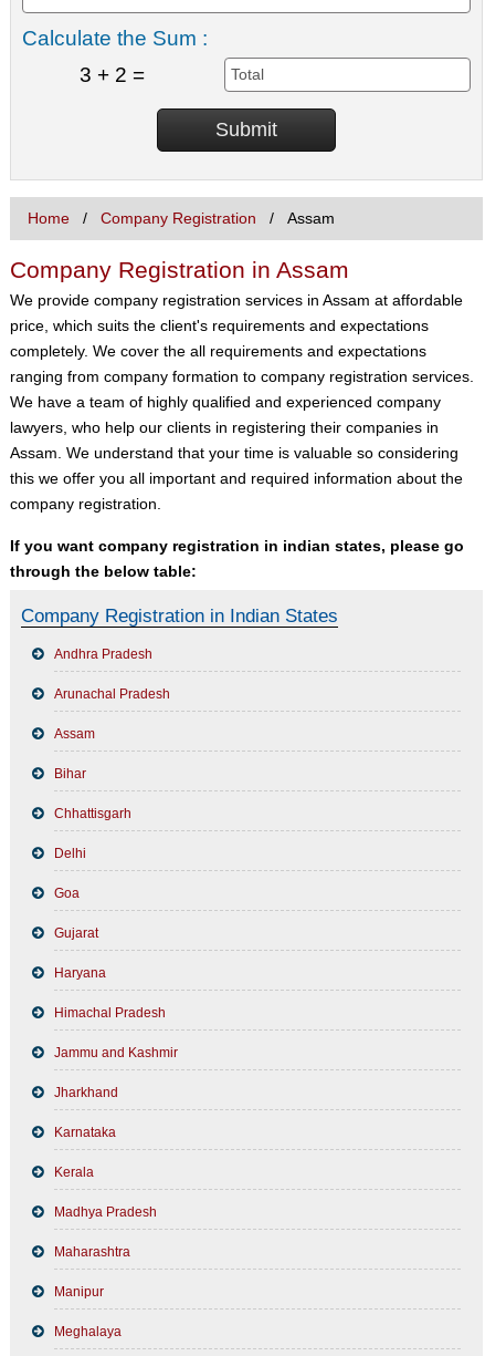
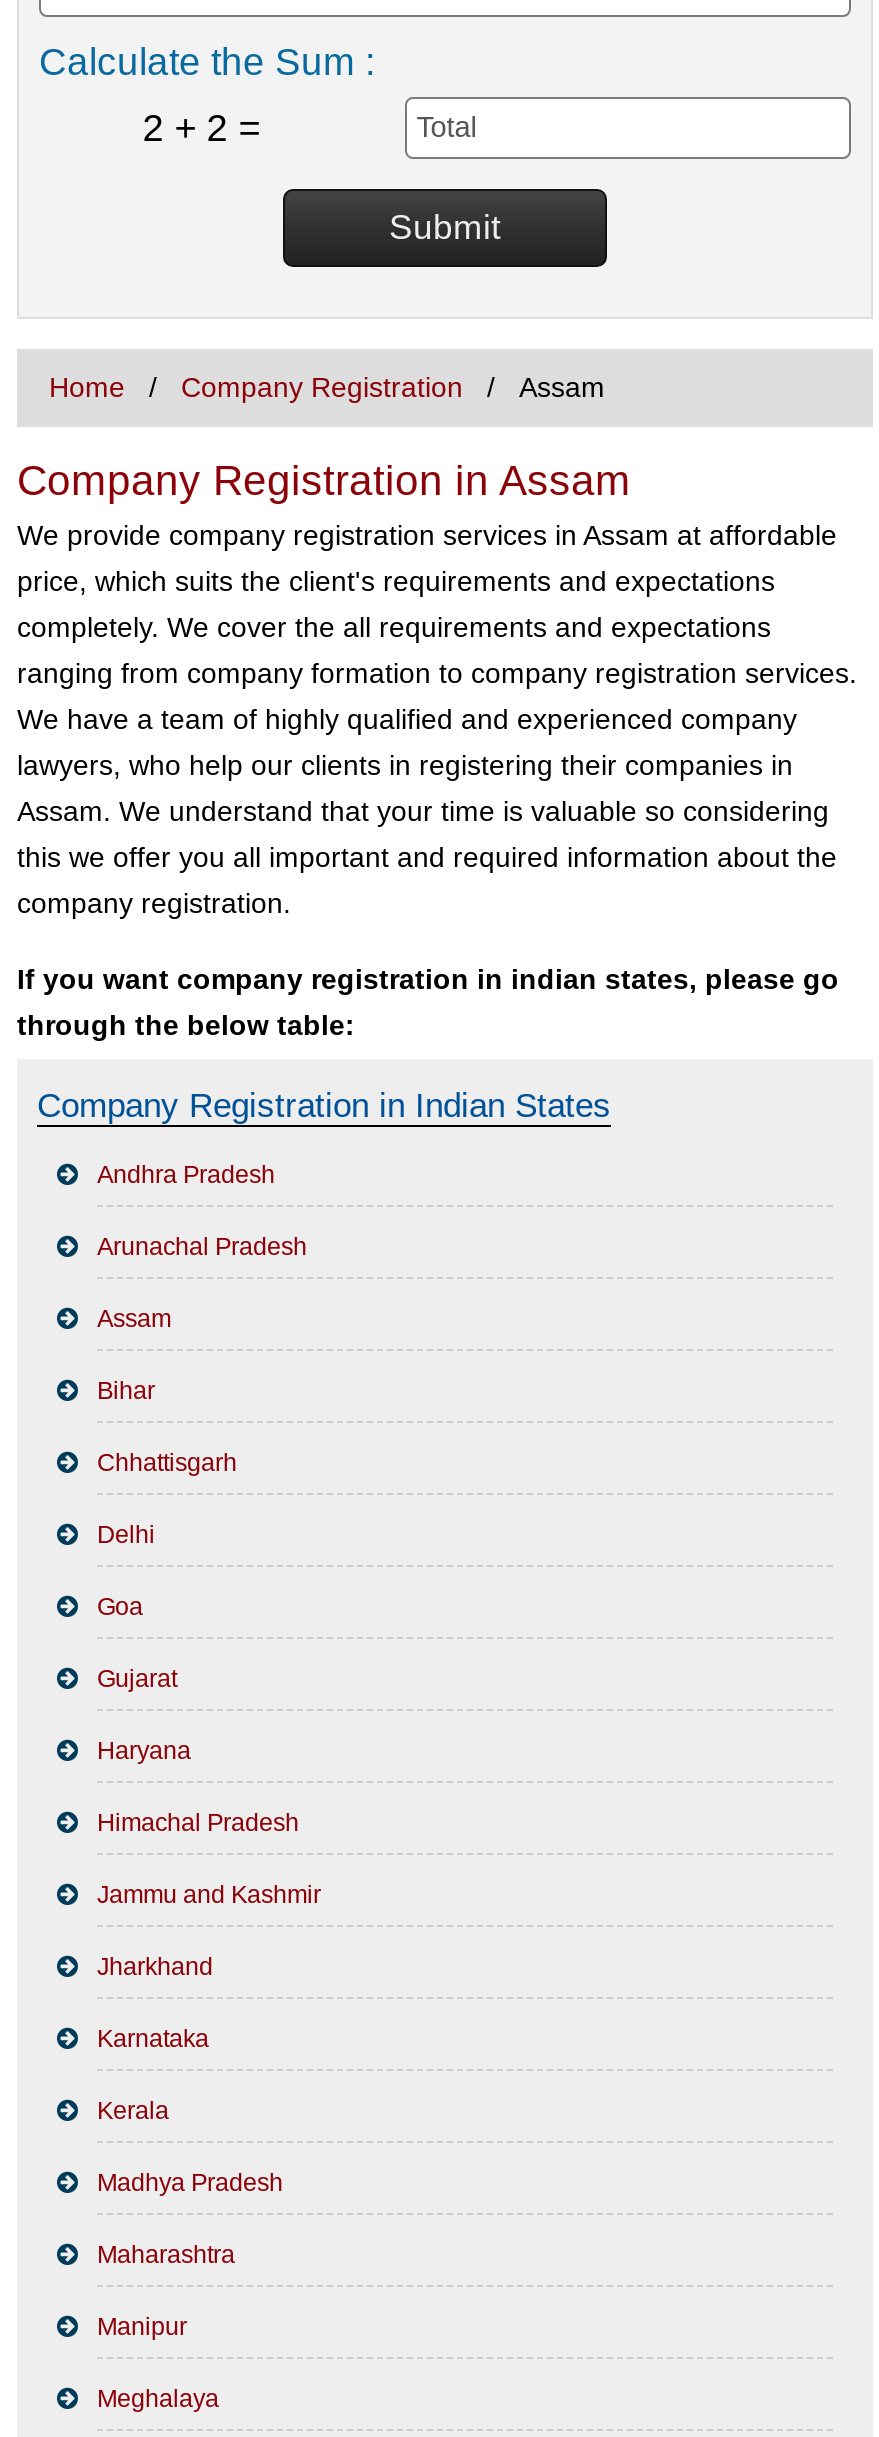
[79,63,144,86] 3 + 2 = -> [142,107,260,149] 2 + 2 =

